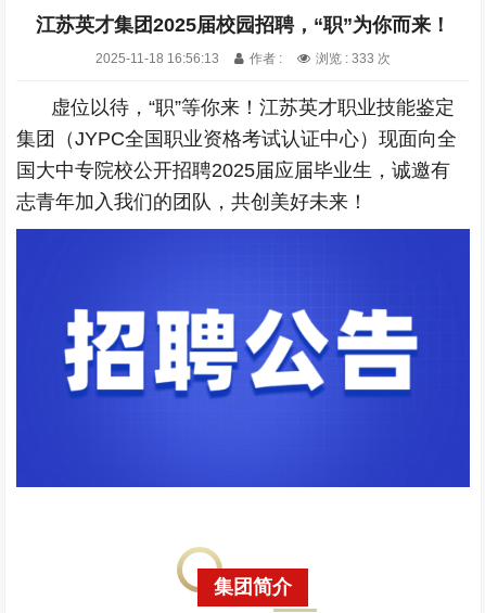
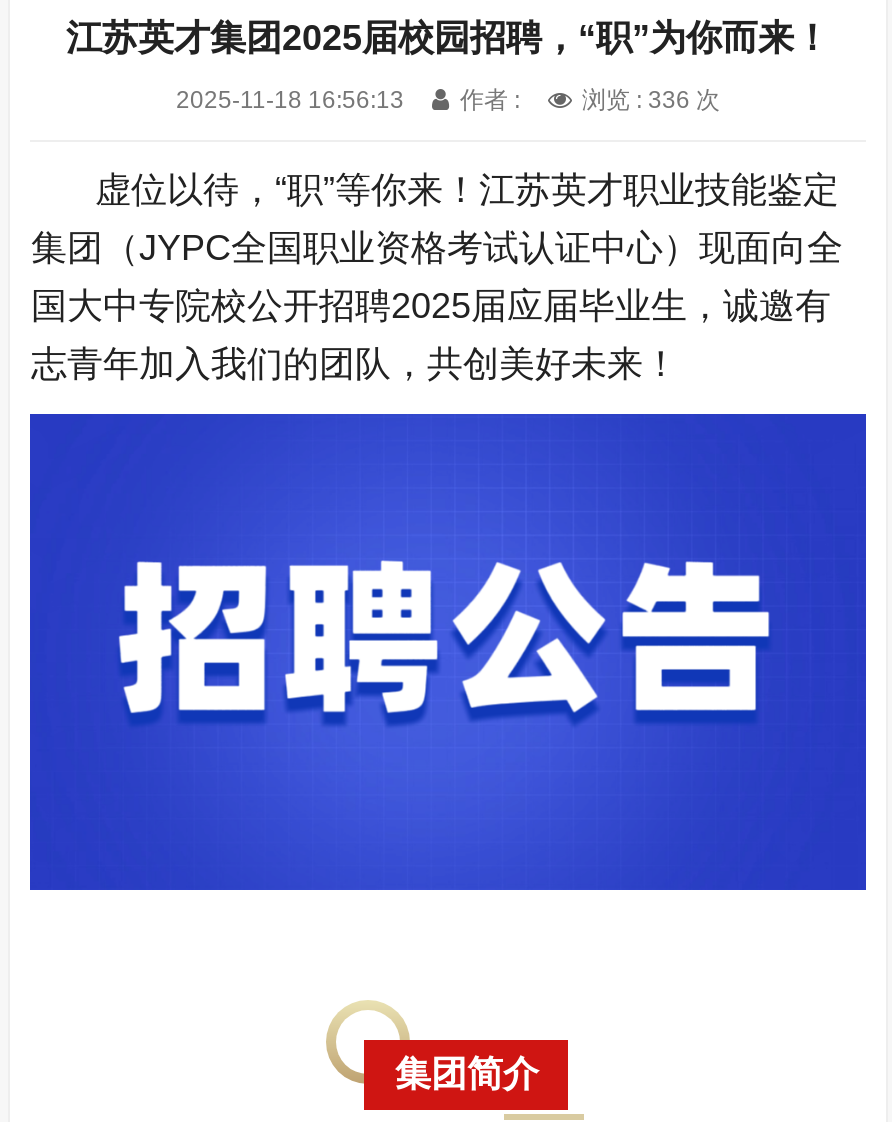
[316,51,391,66] 浏览 : 333 次 -> [582,86,720,114] 浏览 : 336 次

